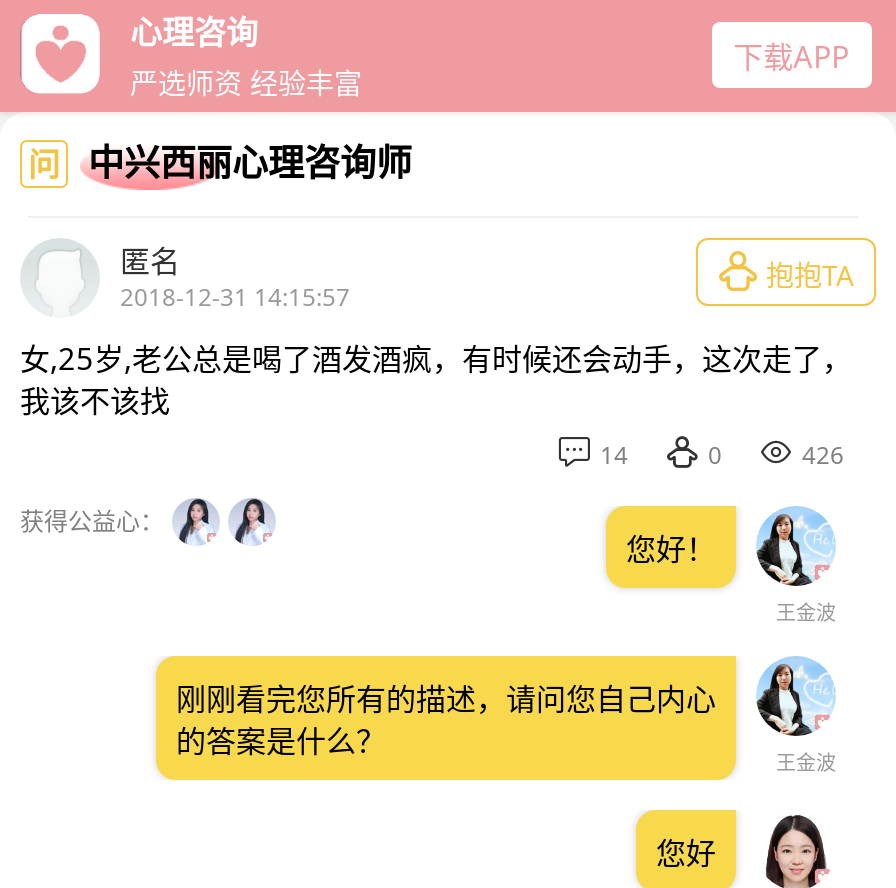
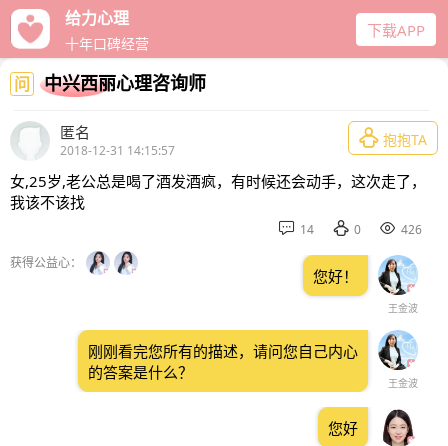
[130,10,362,102] 心理咨询 | 严选师资 经验丰富 -> [65,7,149,53] 给力心理 | 十年口碑经营

